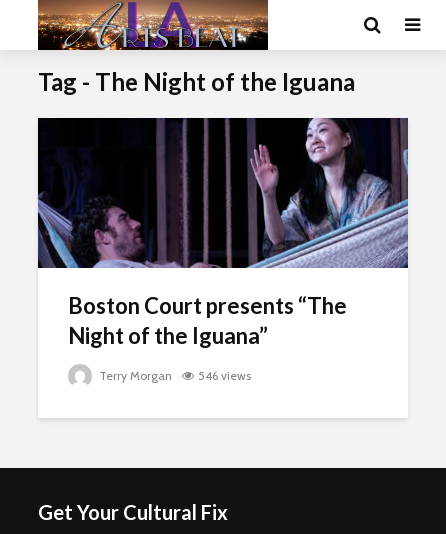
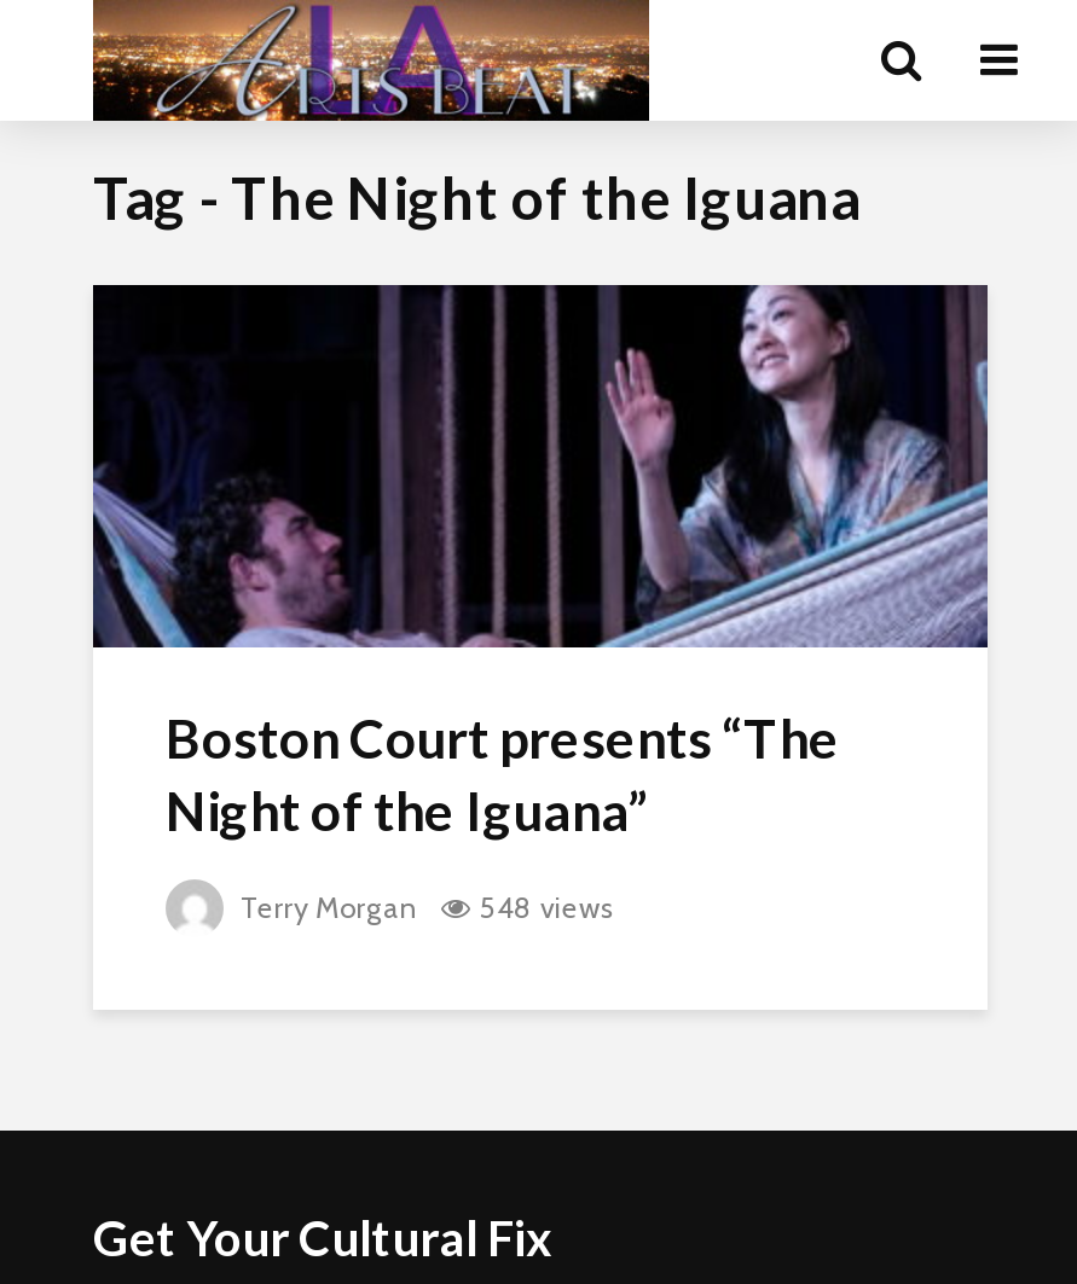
[96,368,251,383] Terry Morgan 546 views -> [233,889,613,925] Terry Morgan 548 views

